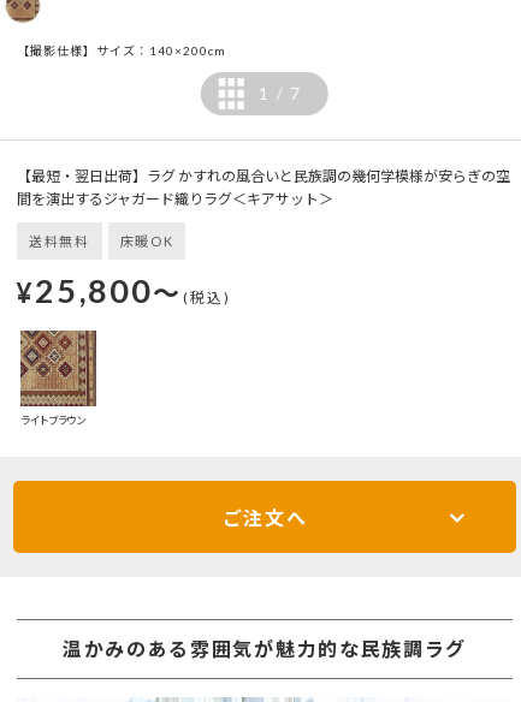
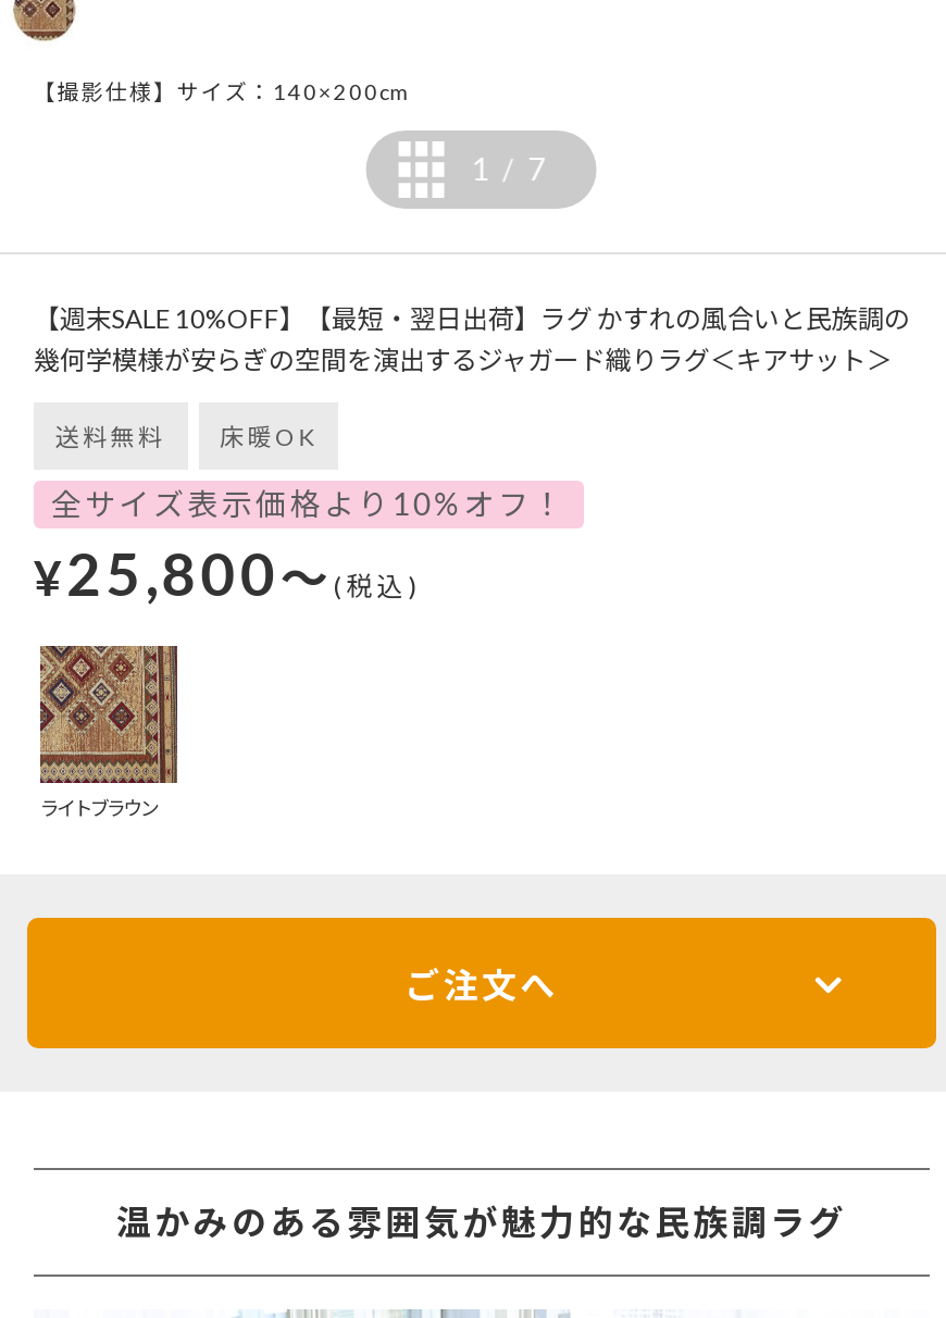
[17,168,510,208] 【最短・翌日出荷】ラグ かすれの風合いと民族調の幾何学模様が安らぎの空 | 間を演出するジャガード織りラグ＜キアサット＞ -> [33,303,910,377] 【週末SALE 10%OFF】【最短・翌日出荷】ラグ かすれの風合いと民族調の | 幾何学模様が安らぎの空間を演出するジャガード織りラグ＜キアサット＞
none -> [51,486,566,523] 全サイズ表示価格より10%オフ！

